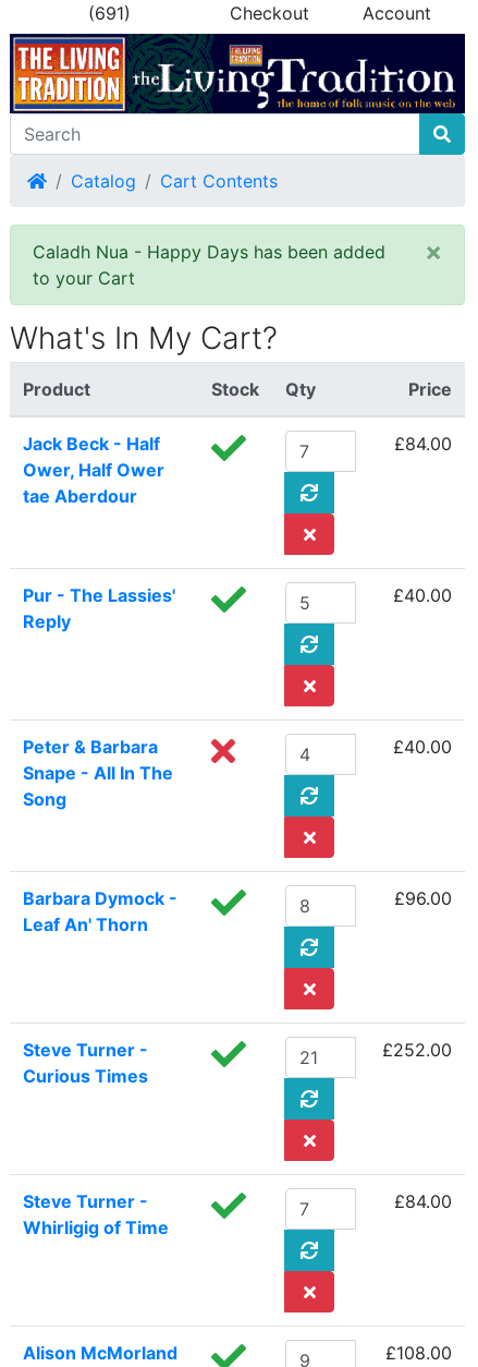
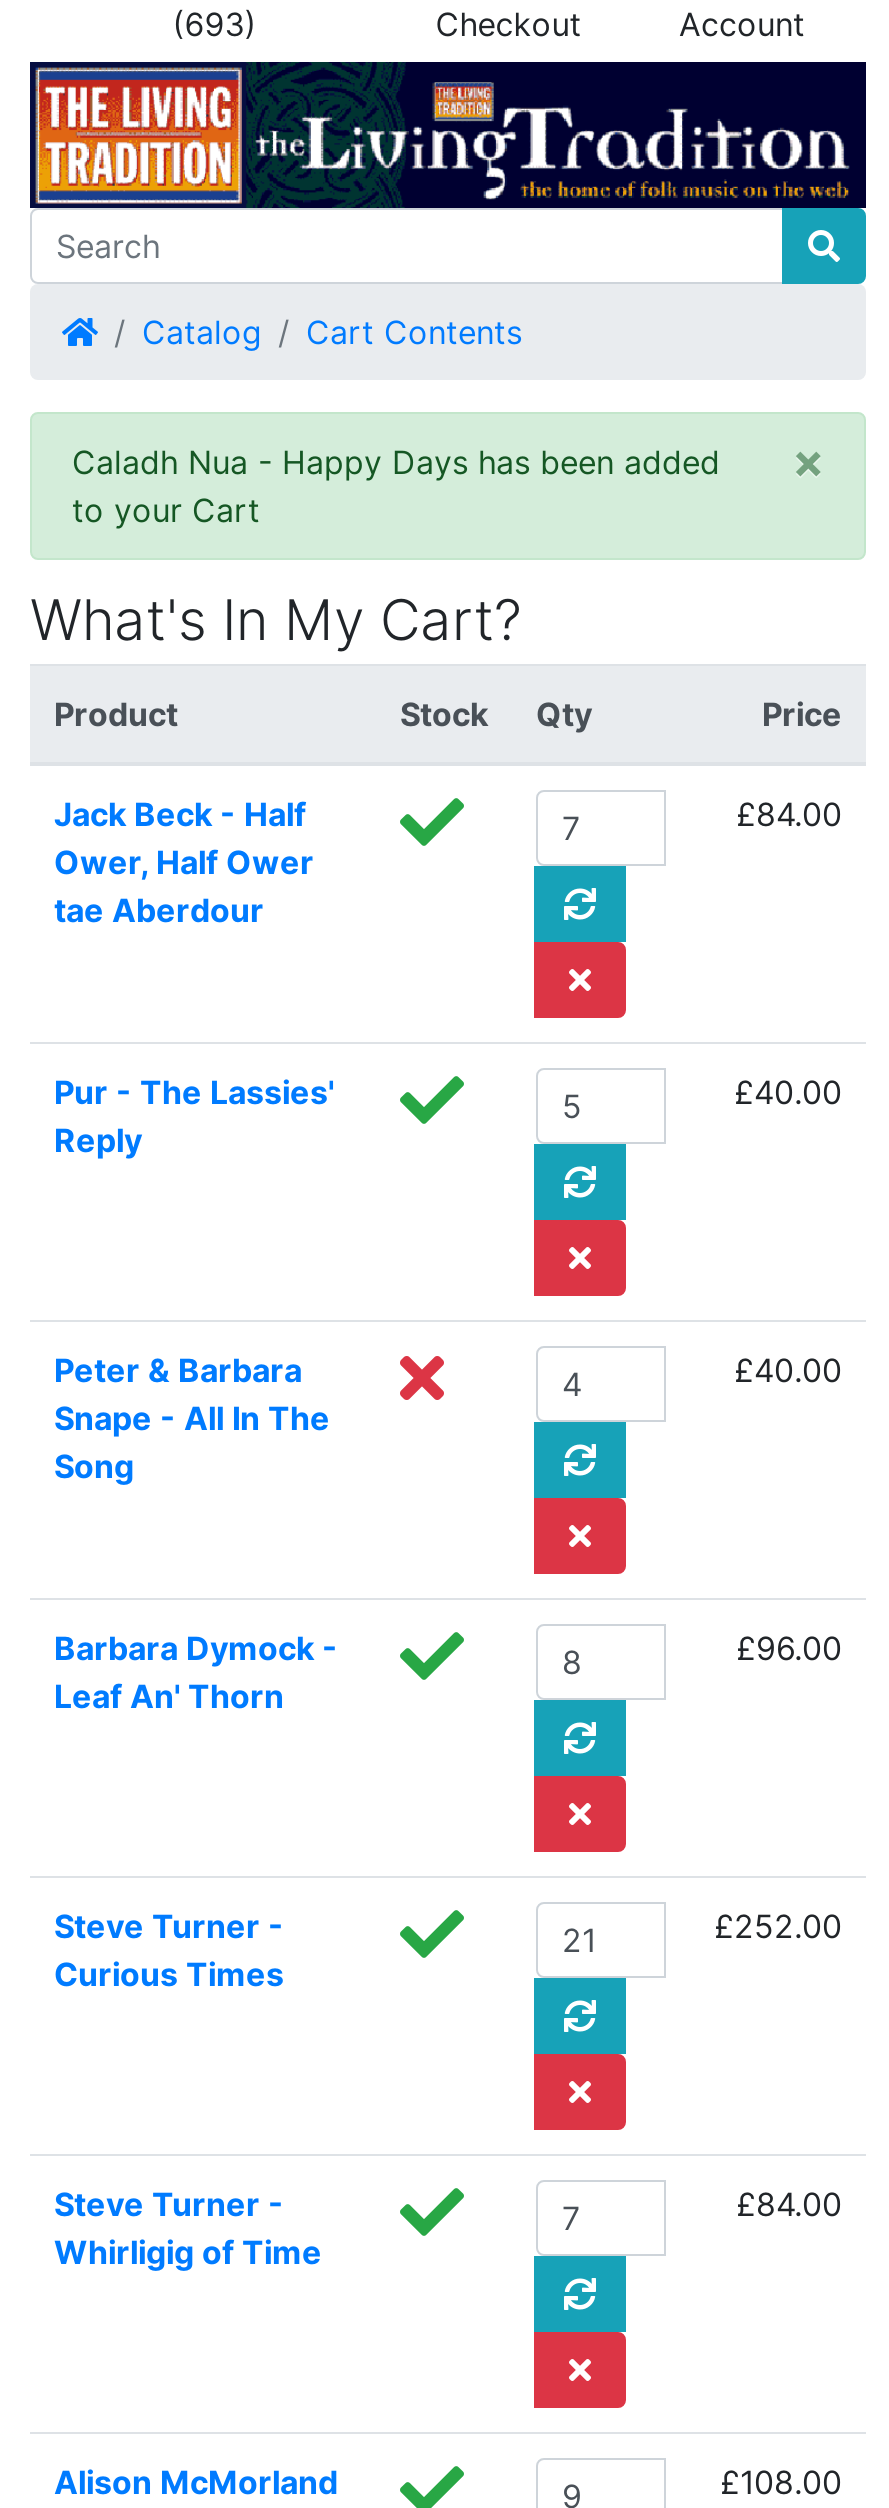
[88,2,131,24] (691) -> [173,4,257,44] (693)

